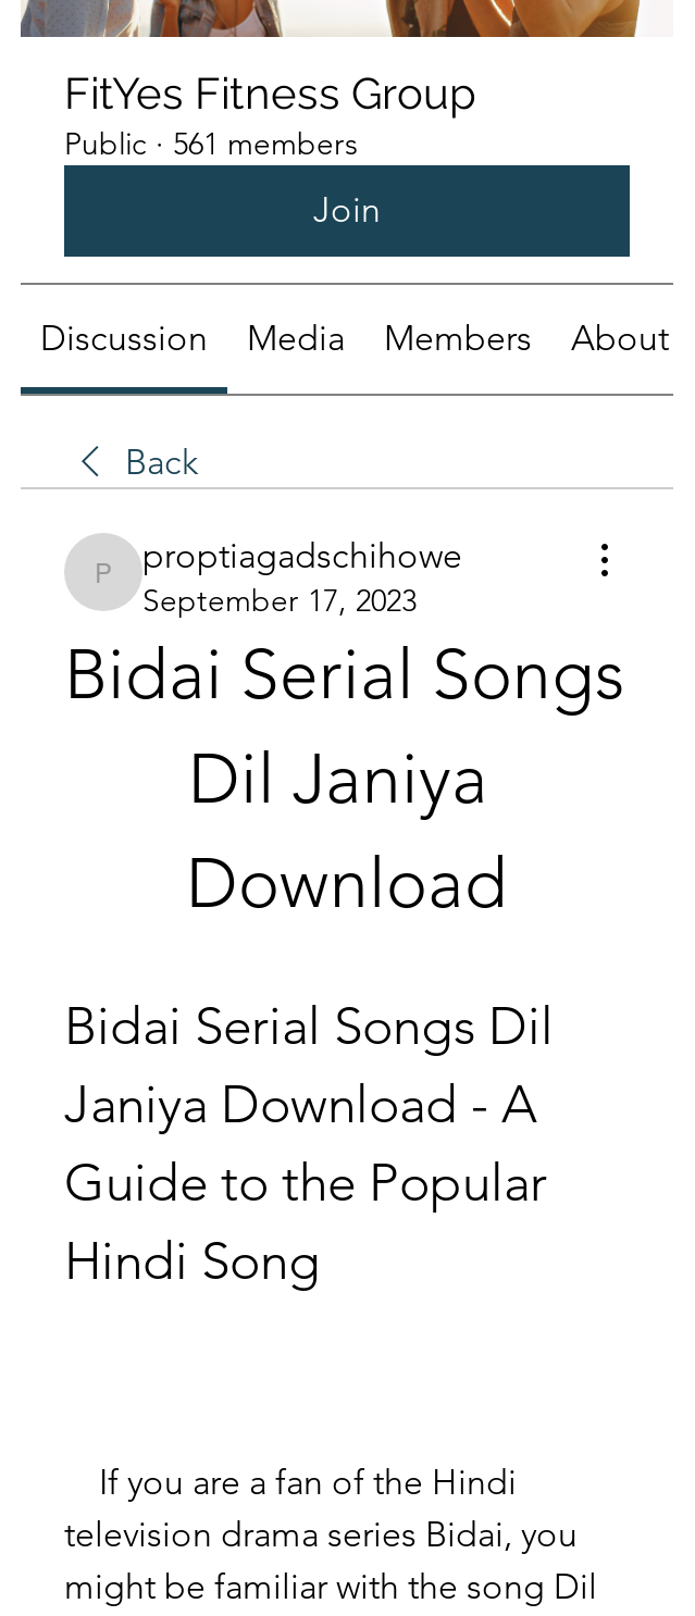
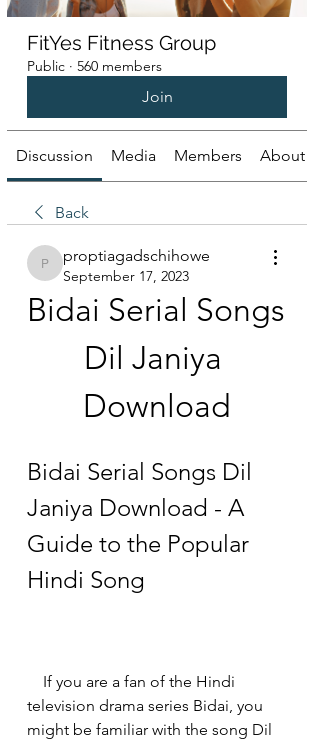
[64,124,358,163] Public · 561 members -> [27,57,162,75] Public · 560 members

